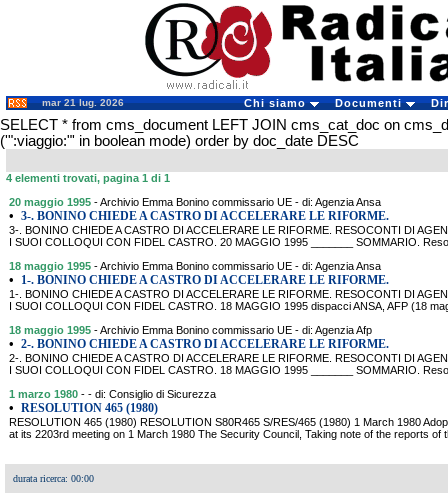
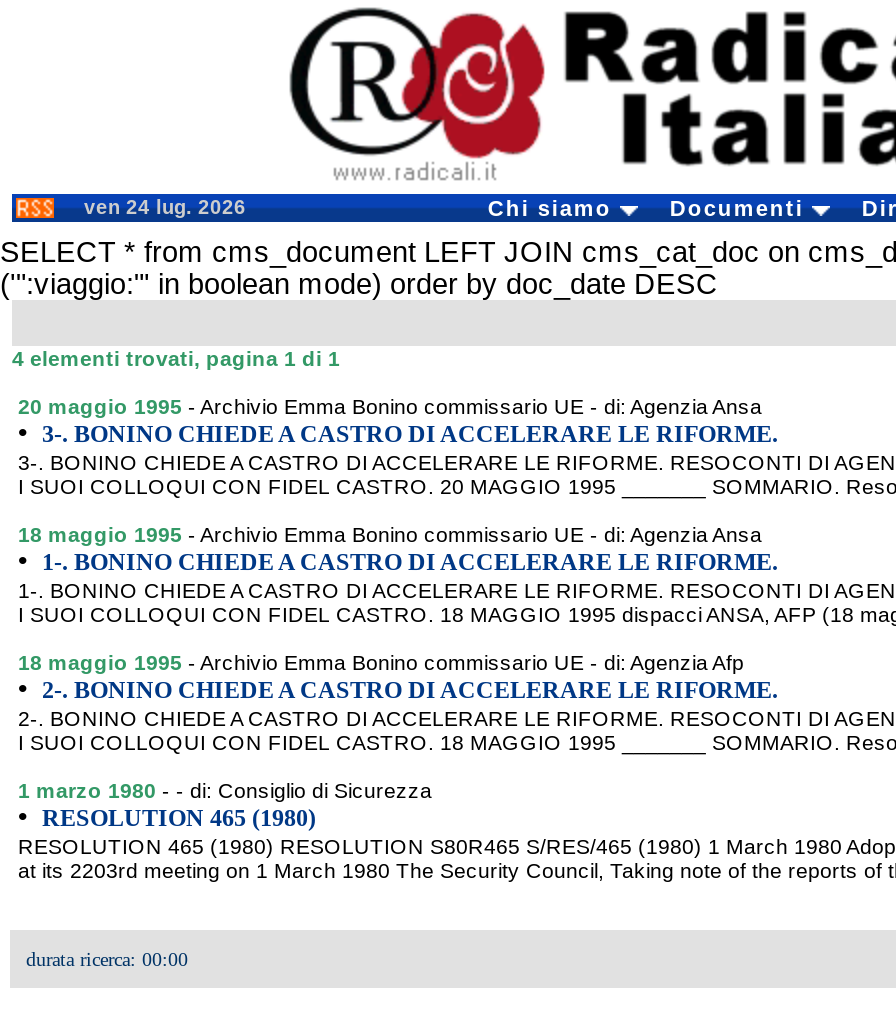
[42,97,124,108] mar 21 lug. 2026 -> [84,196,246,218] ven 24 lug. 2026

